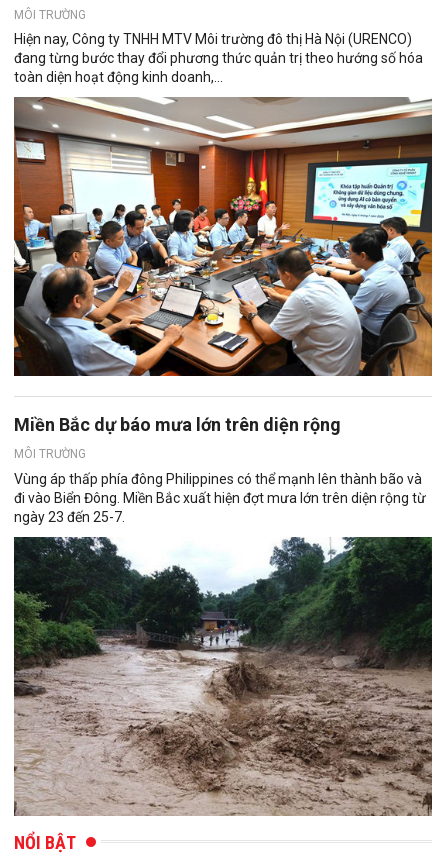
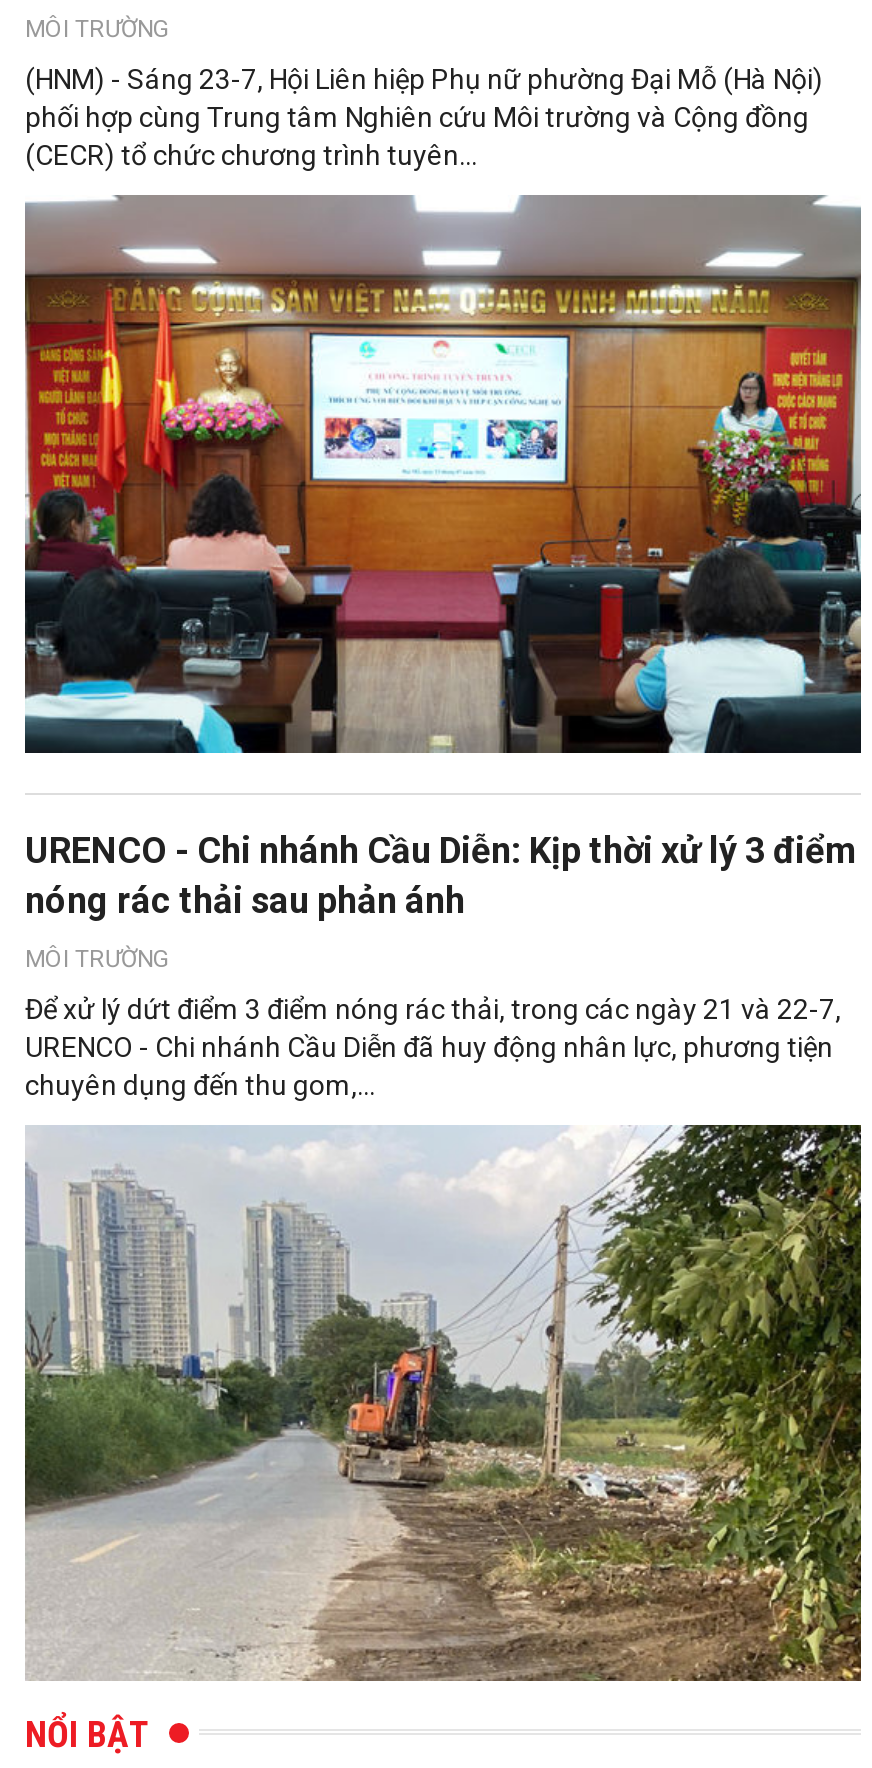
[14,31,423,85] Hiện nay, Công ty TNHH MTV Môi trường đô thị Hà Nội (URENCO) | đang từng bước thay đổi phương thức quản trị theo hướng số hóa | toàn diện hoạt động kinh doanh,... -> [25,63,823,171] (HNM) - Sáng 23-7, Hội Liên hiệp Phụ nữ phường Đại Mỗ (Hà Nội) | phối hợp cùng Trung tâm Nghiên cứu Môi trường và Cộng đồng | (CECR) tổ chức chương trình tuyên...
[13,96,433,435] [image] | Miền Bắc dự báo mưa lớn trên diện rộng -> [23,198,863,920] [image] | URENCO - Chi nhánh Cầu Diễn: Kịp thời xử lý 3 điểm | nóng rác thải sau phản ánh
[14,471,426,525] Vùng áp thấp phía đông Philippines có thể mạnh lên thành bão và | đi vào Biển Đông. Miền Bắc xuất hiện đợt mưa lớn trên diện rộng từ | ngày 23 đến 25-7. -> [25,992,841,1100] Để xử lý dứt điểm 3 điểm nóng rác thải, trong các ngày 21 và 22-7, | URENCO - Chi nhánh Cầu Diễn đã huy động nhân lực, phương tiện | chuyên dụng đến thu gom,...
[13,536,433,816] [image] -> [23,1124,861,1682] [image]

